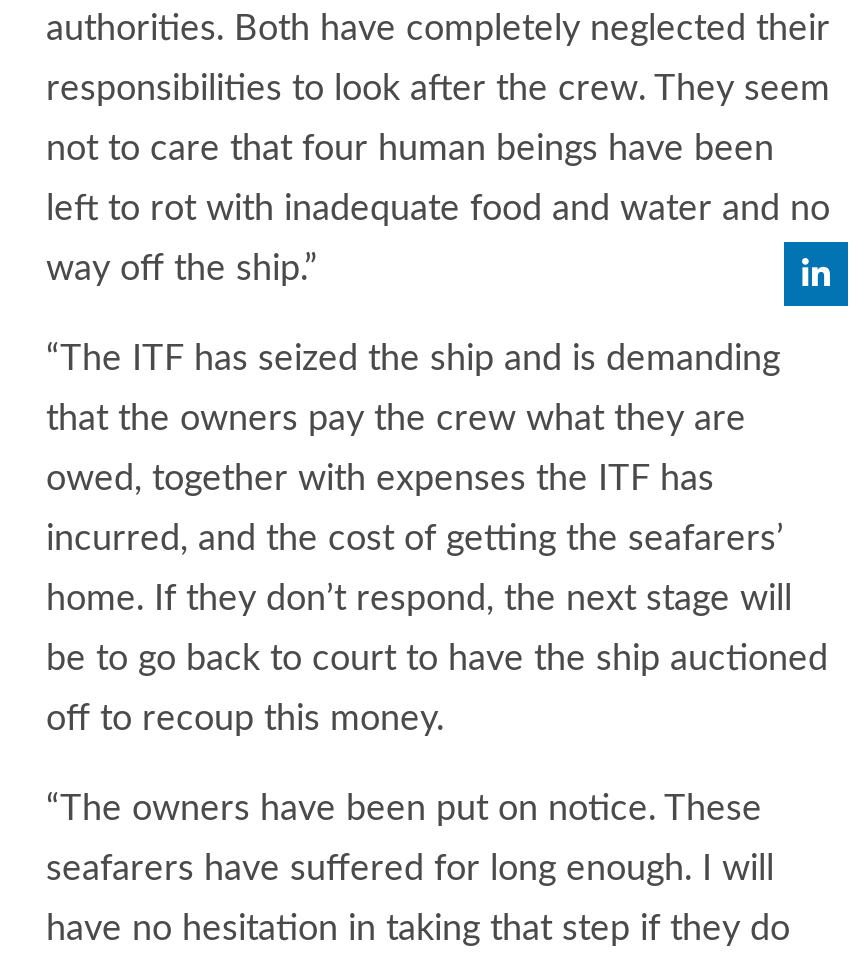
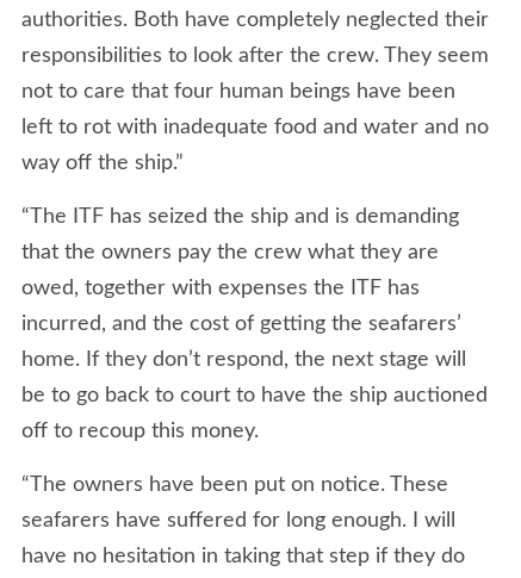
[780,238,852,310] [image] -> none

